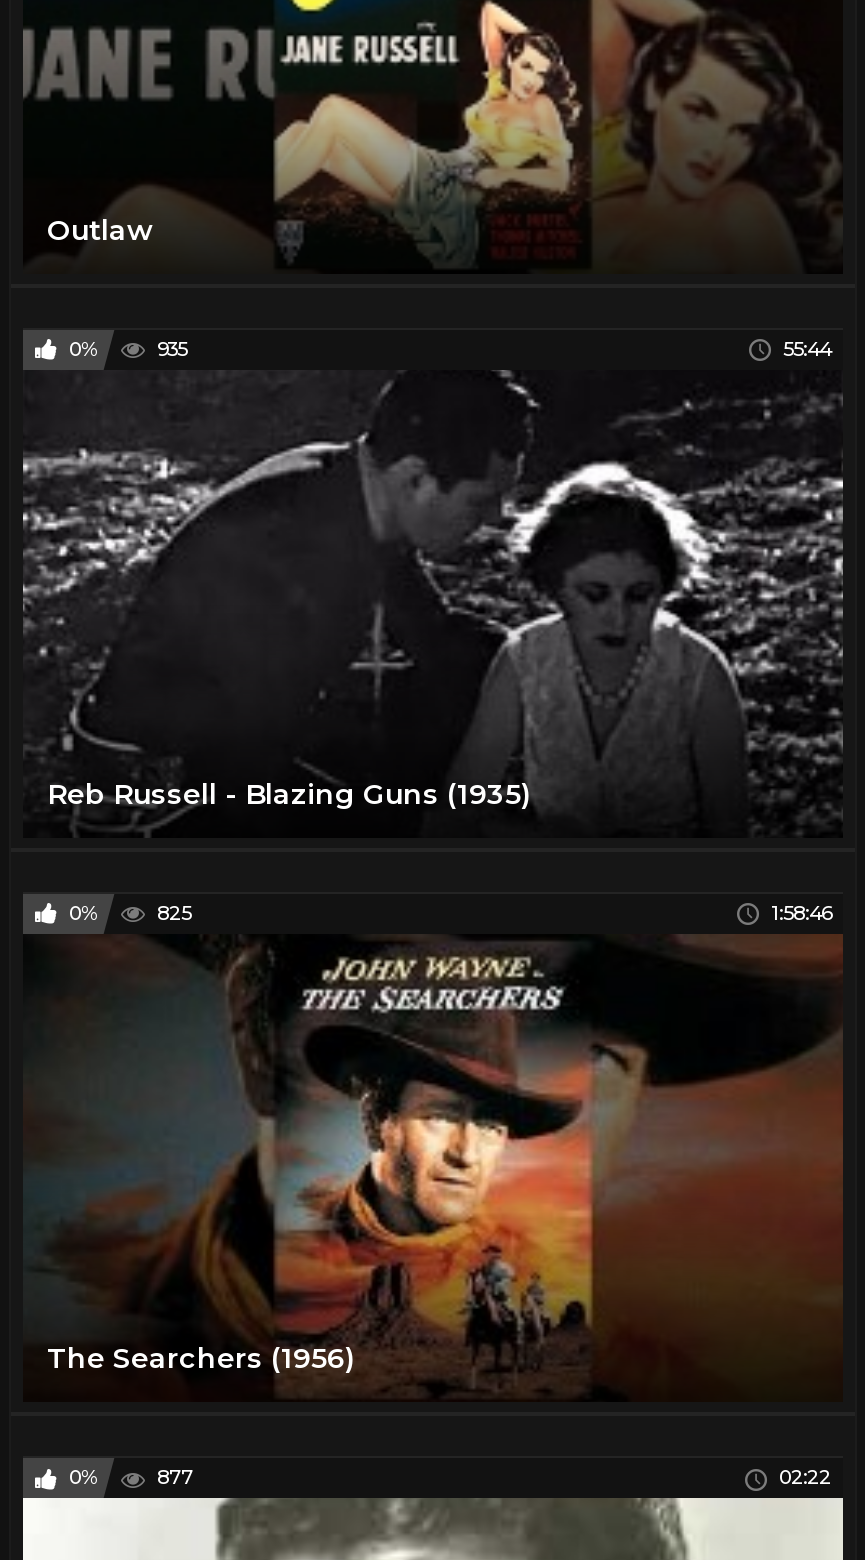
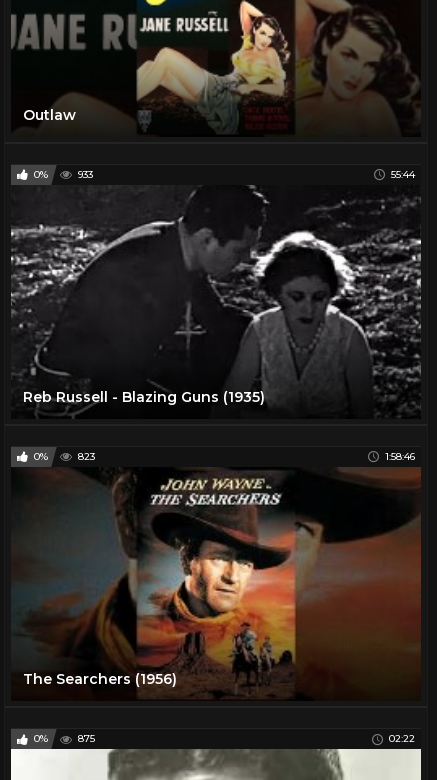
[157,335,187,361] 935 -> [78,168,93,181] 933
[157,900,191,926] 825 -> [78,450,95,463] 823
[157,1465,193,1491] 877 -> [78,732,95,745] 875

